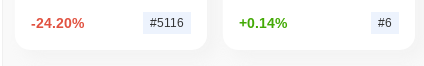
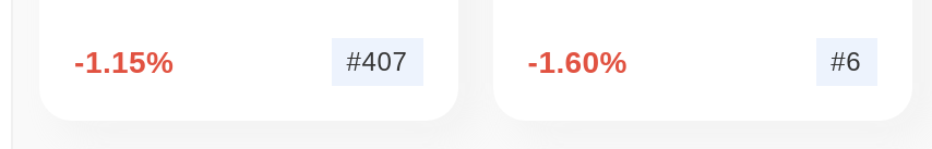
[31,15,184,31] -24.20% | #5116 -> [74,44,408,79] -1.15% | #407
[239,15,287,31] +0.14% -> [528,44,626,79] -1.60%

